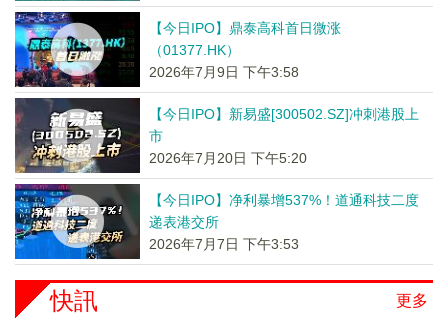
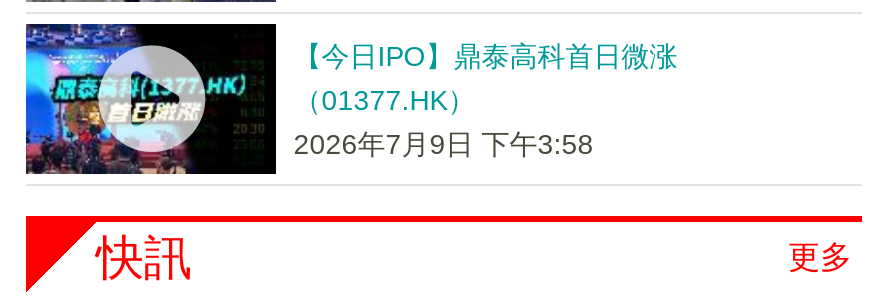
[15,97,419,252] [image] | 【今日IPO】新易盛[300502.SZ]冲刺港股上 | 市 | 2026年7月20日 下午5:20 | 【今日IPO】净利暴增537%！道通科技二度 | 递表港交所 | 2026年7月7日 下午3:53 -> none
[14,184,138,260] [image] -> none

